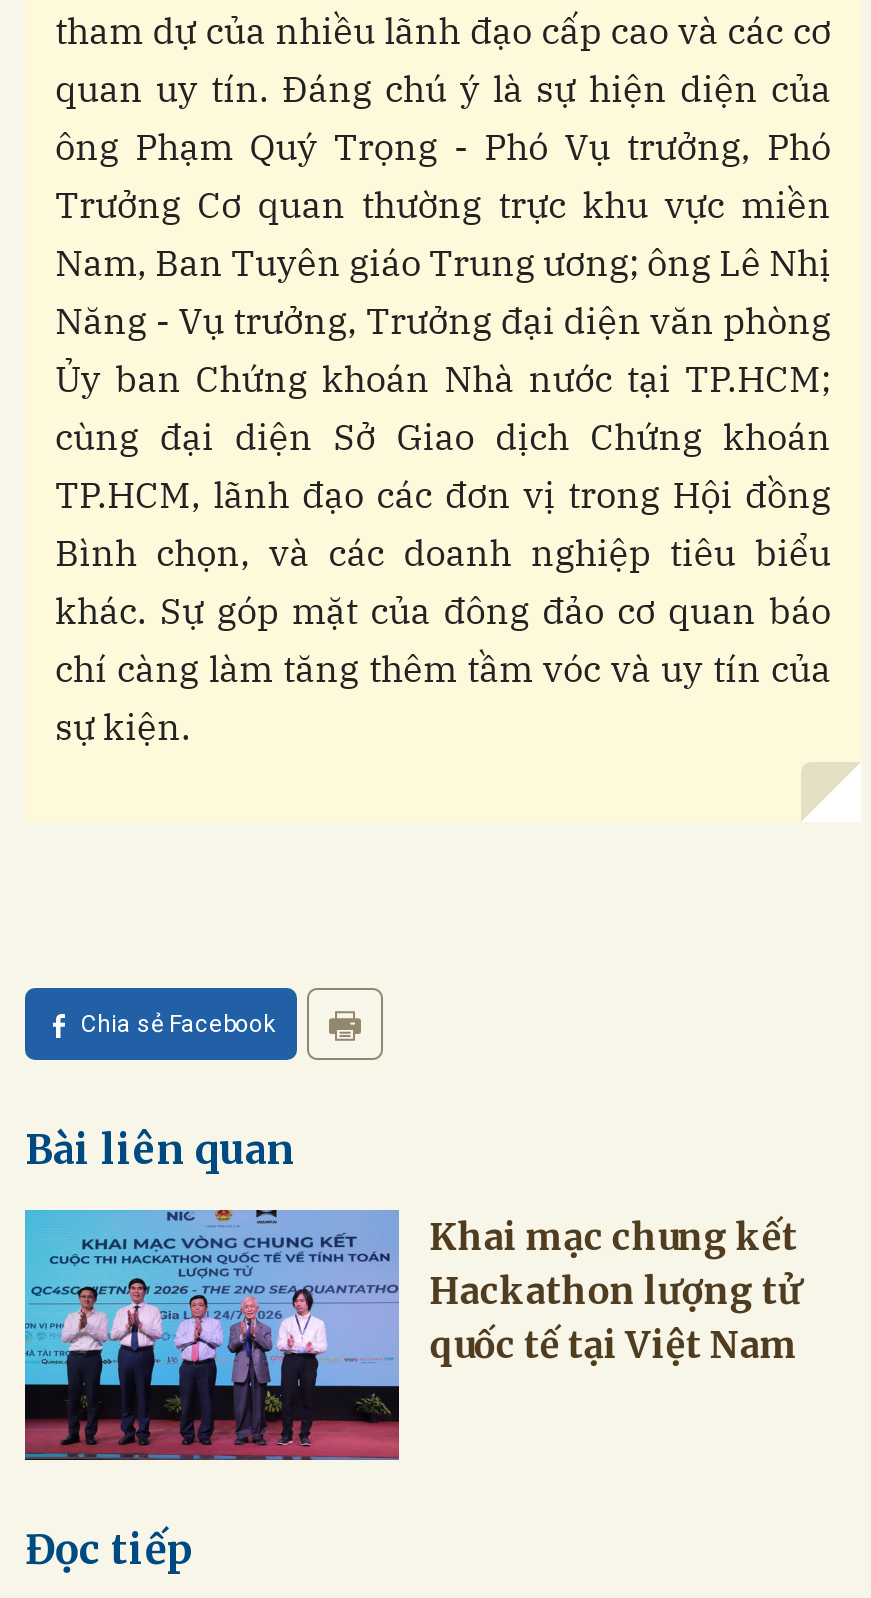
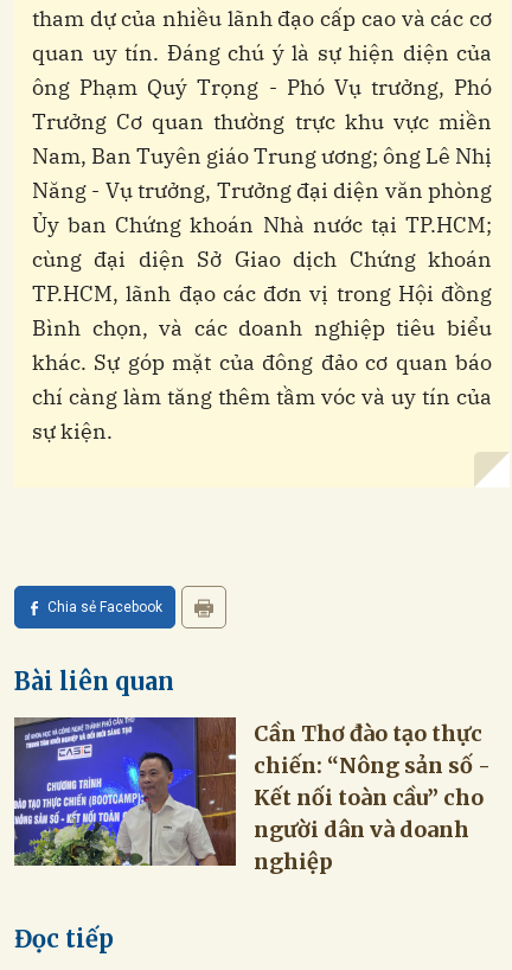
[23,1208,802,1462] [image] | Khai mạc chung kết | Hackathon lượng tử | quốc tế tại Việt Nam -> [13,716,491,875] [image] | Cần Thơ đào tạo thực | chiến: “Nông sản số - | Kết nối toàn cầu” cho | người dân và doanh | nghiệp

